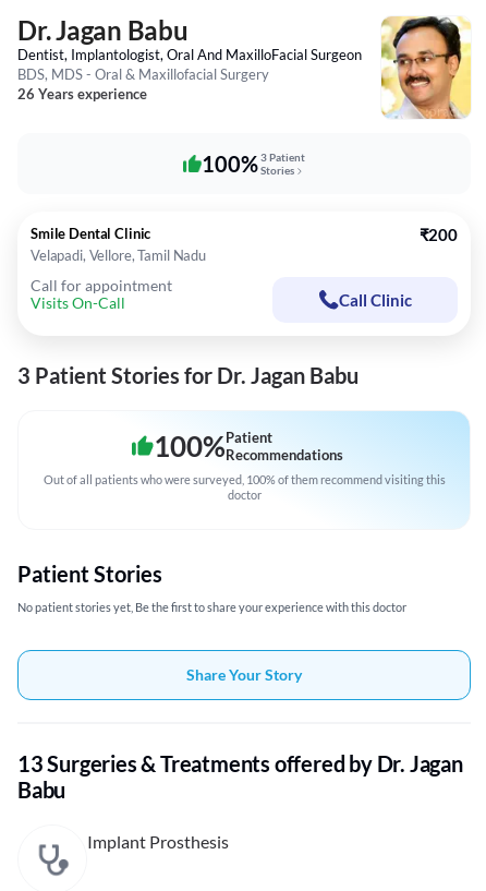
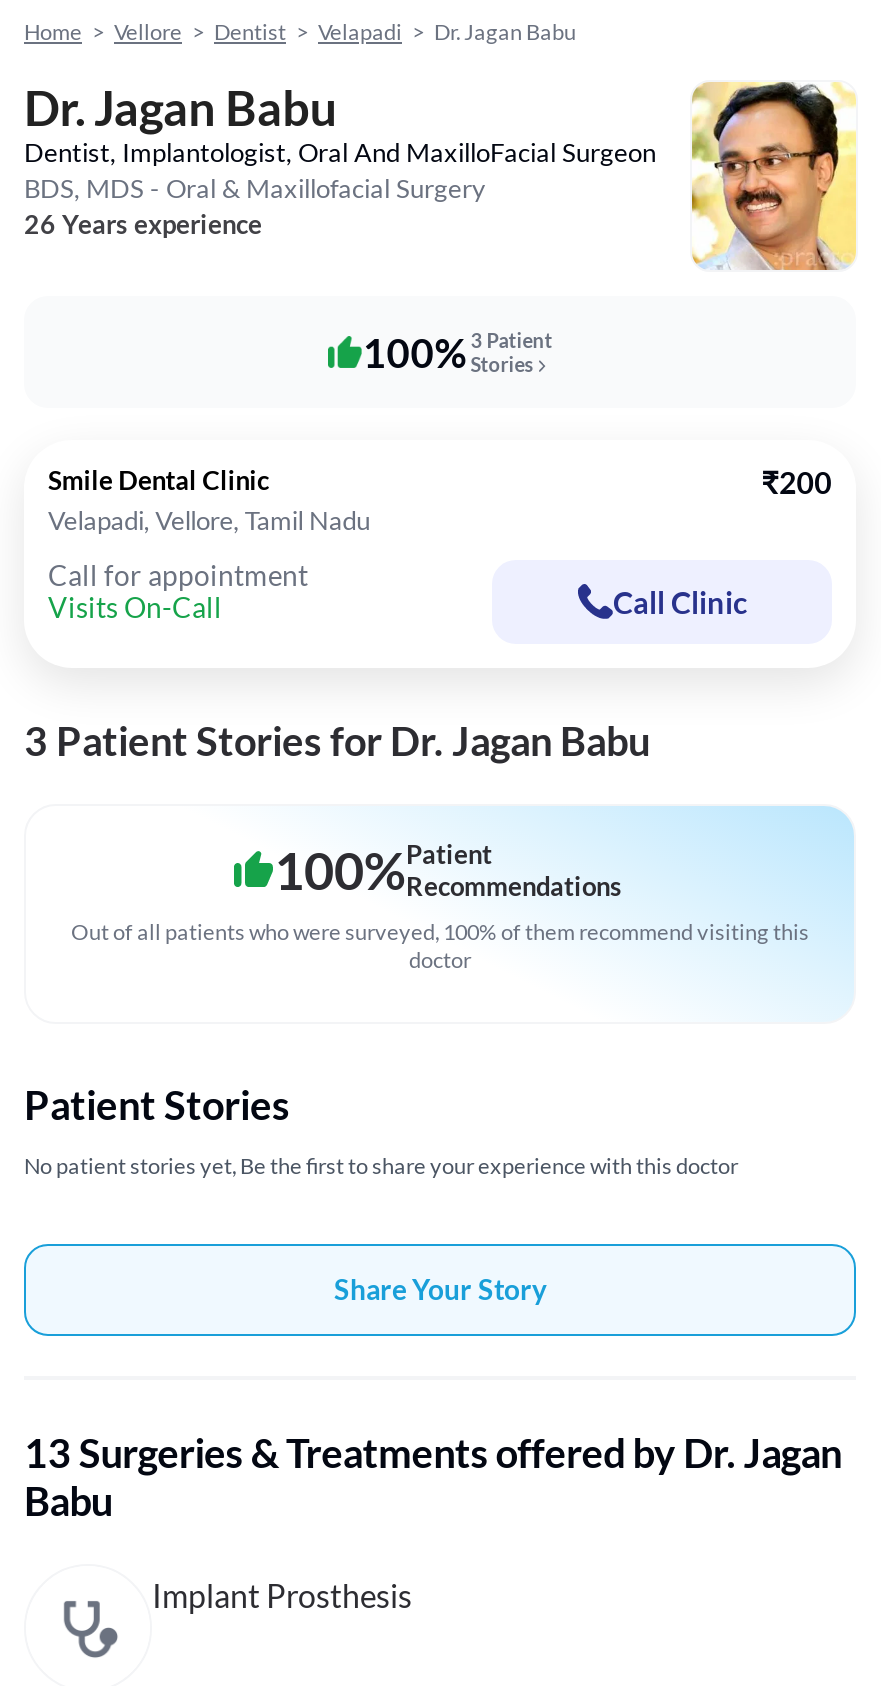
none -> [24,18,576,44] Home > Vellore > Dentist > Velapadi > Dr. Jagan Babu

